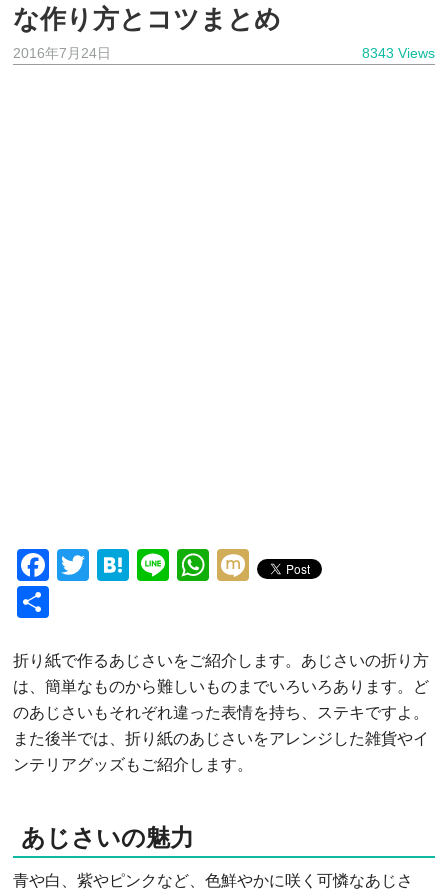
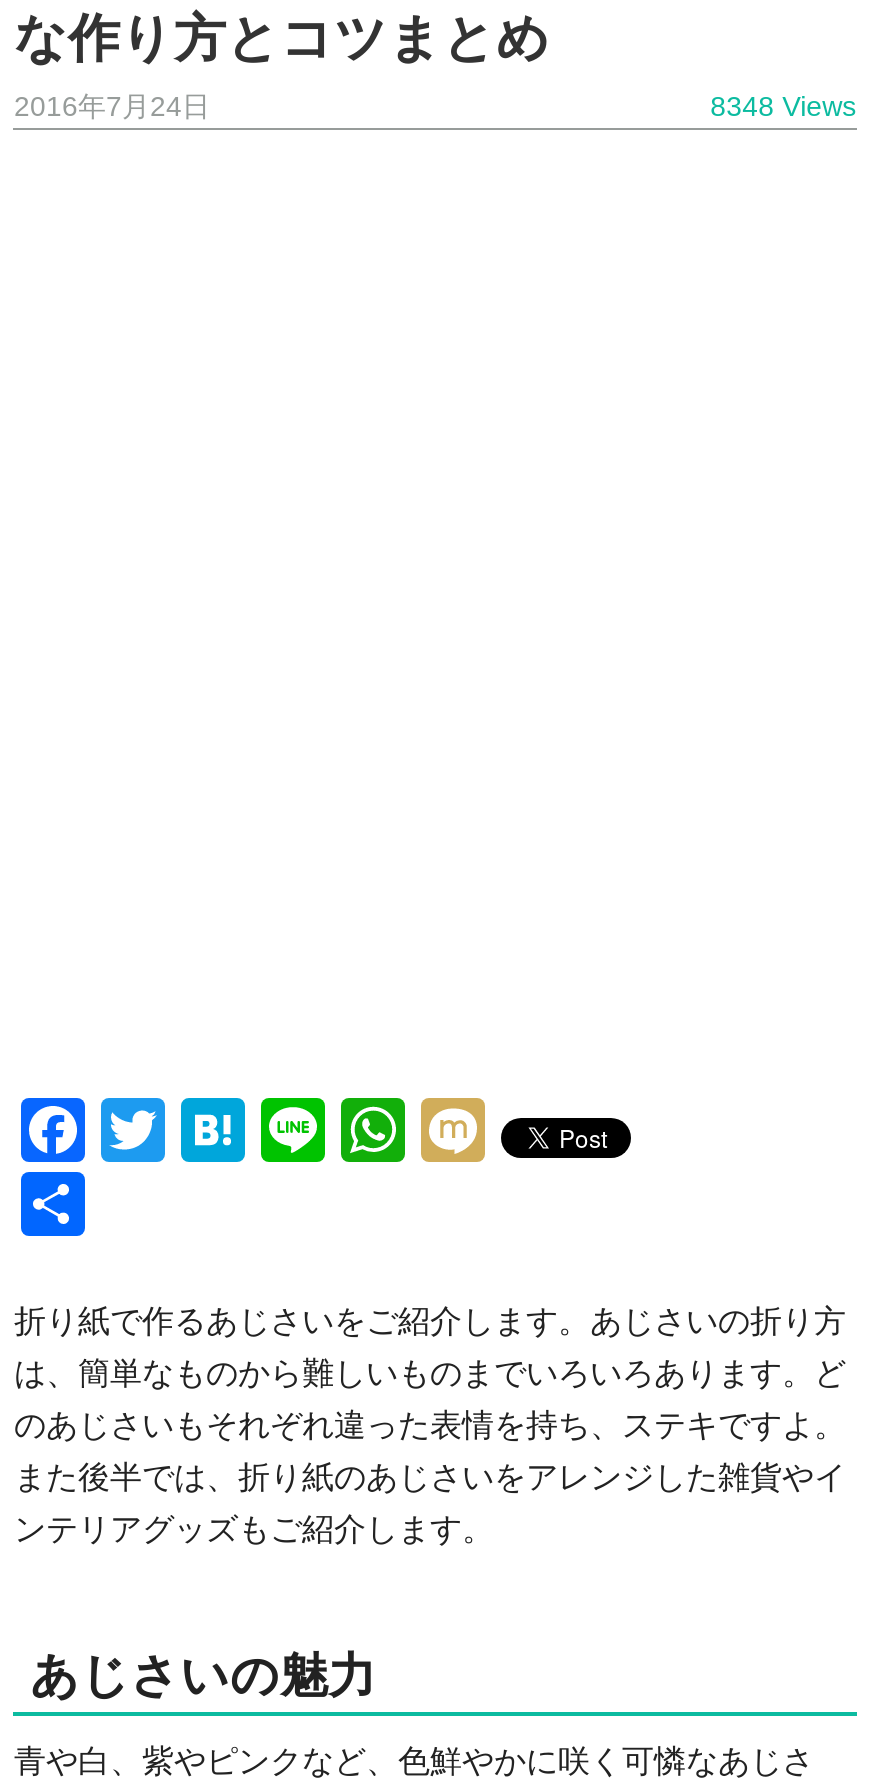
[362,45,435,61] 8343 Views -> [710,90,856,122] 8348 Views

